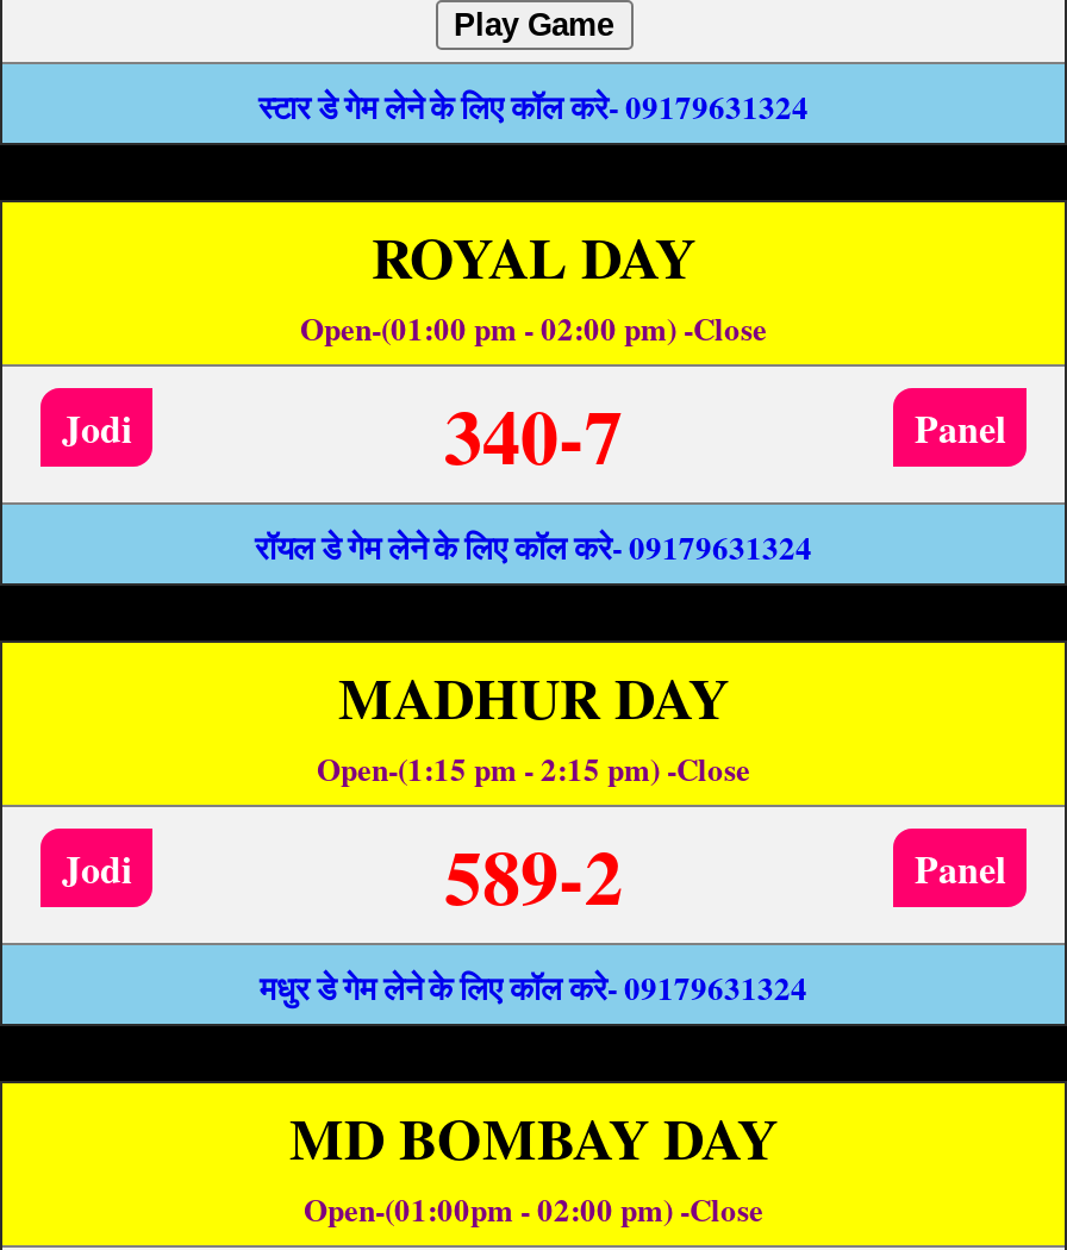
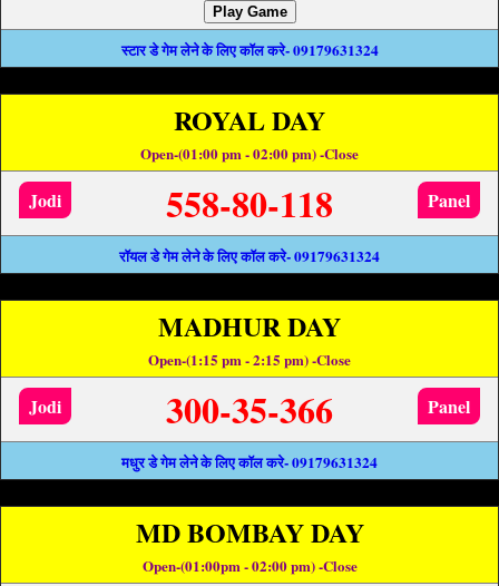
[444,379,623,491] 340-7 -> [166,177,333,230] 558-80-118
[444,820,623,932] 589-2 -> [166,384,333,436] 300-35-366

